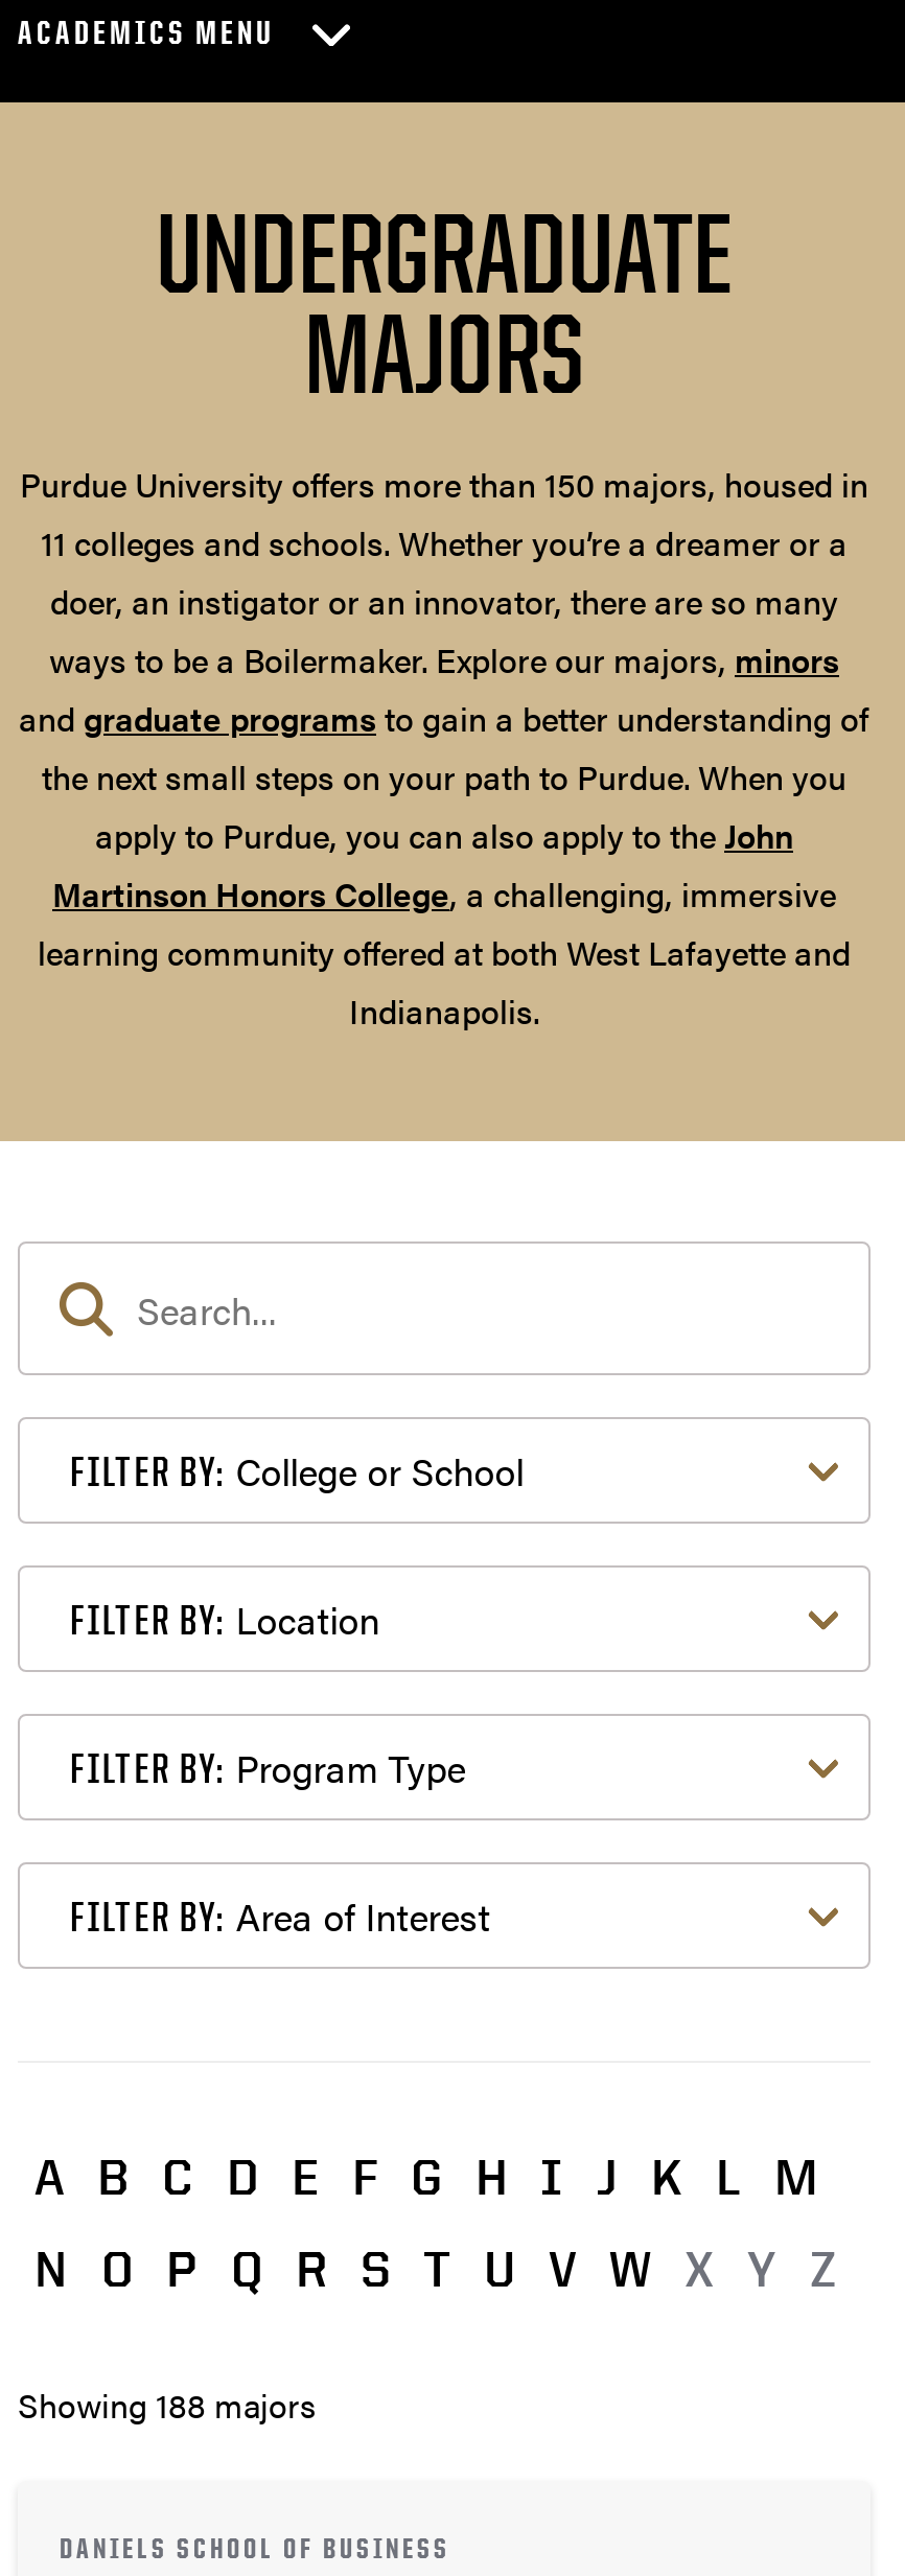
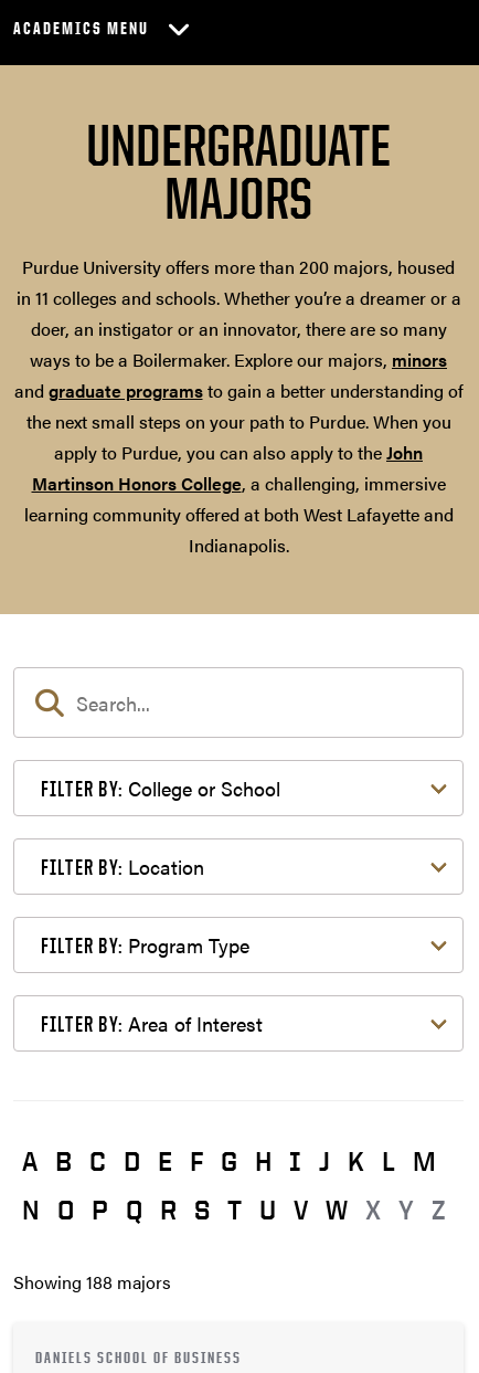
[20,460,868,567] Purdue University offers more than 150 majors, housed in | 11 colleges and schools. Whether you’re a dreamer or a -> [16,254,461,311] Purdue University offers more than 200 majors, housed | in 11 colleges and schools. Whether you’re a dreamer or a

